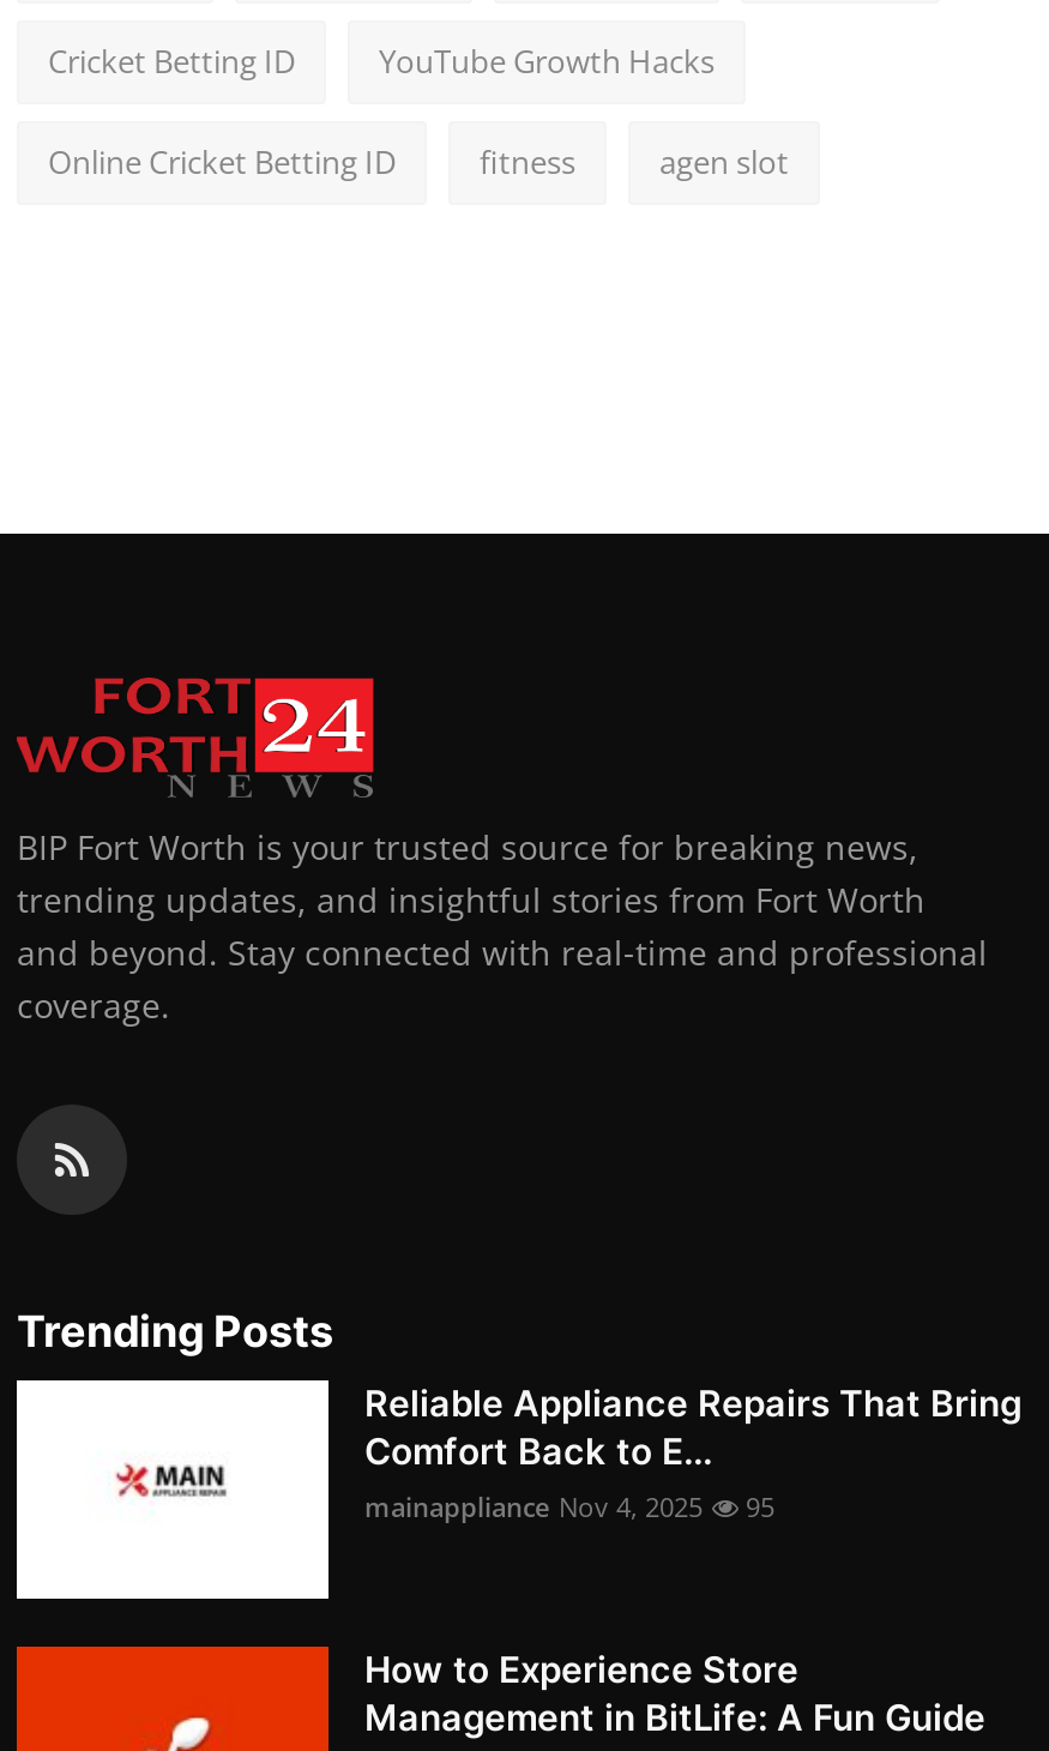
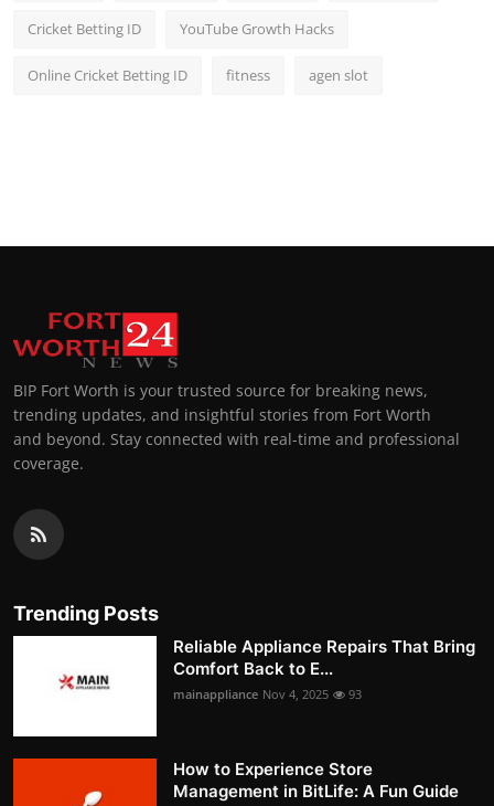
[364,1489,774,1525] mainappliance Nov 4, 2025 95 -> [173,686,362,702] mainappliance Nov 4, 2025 93

